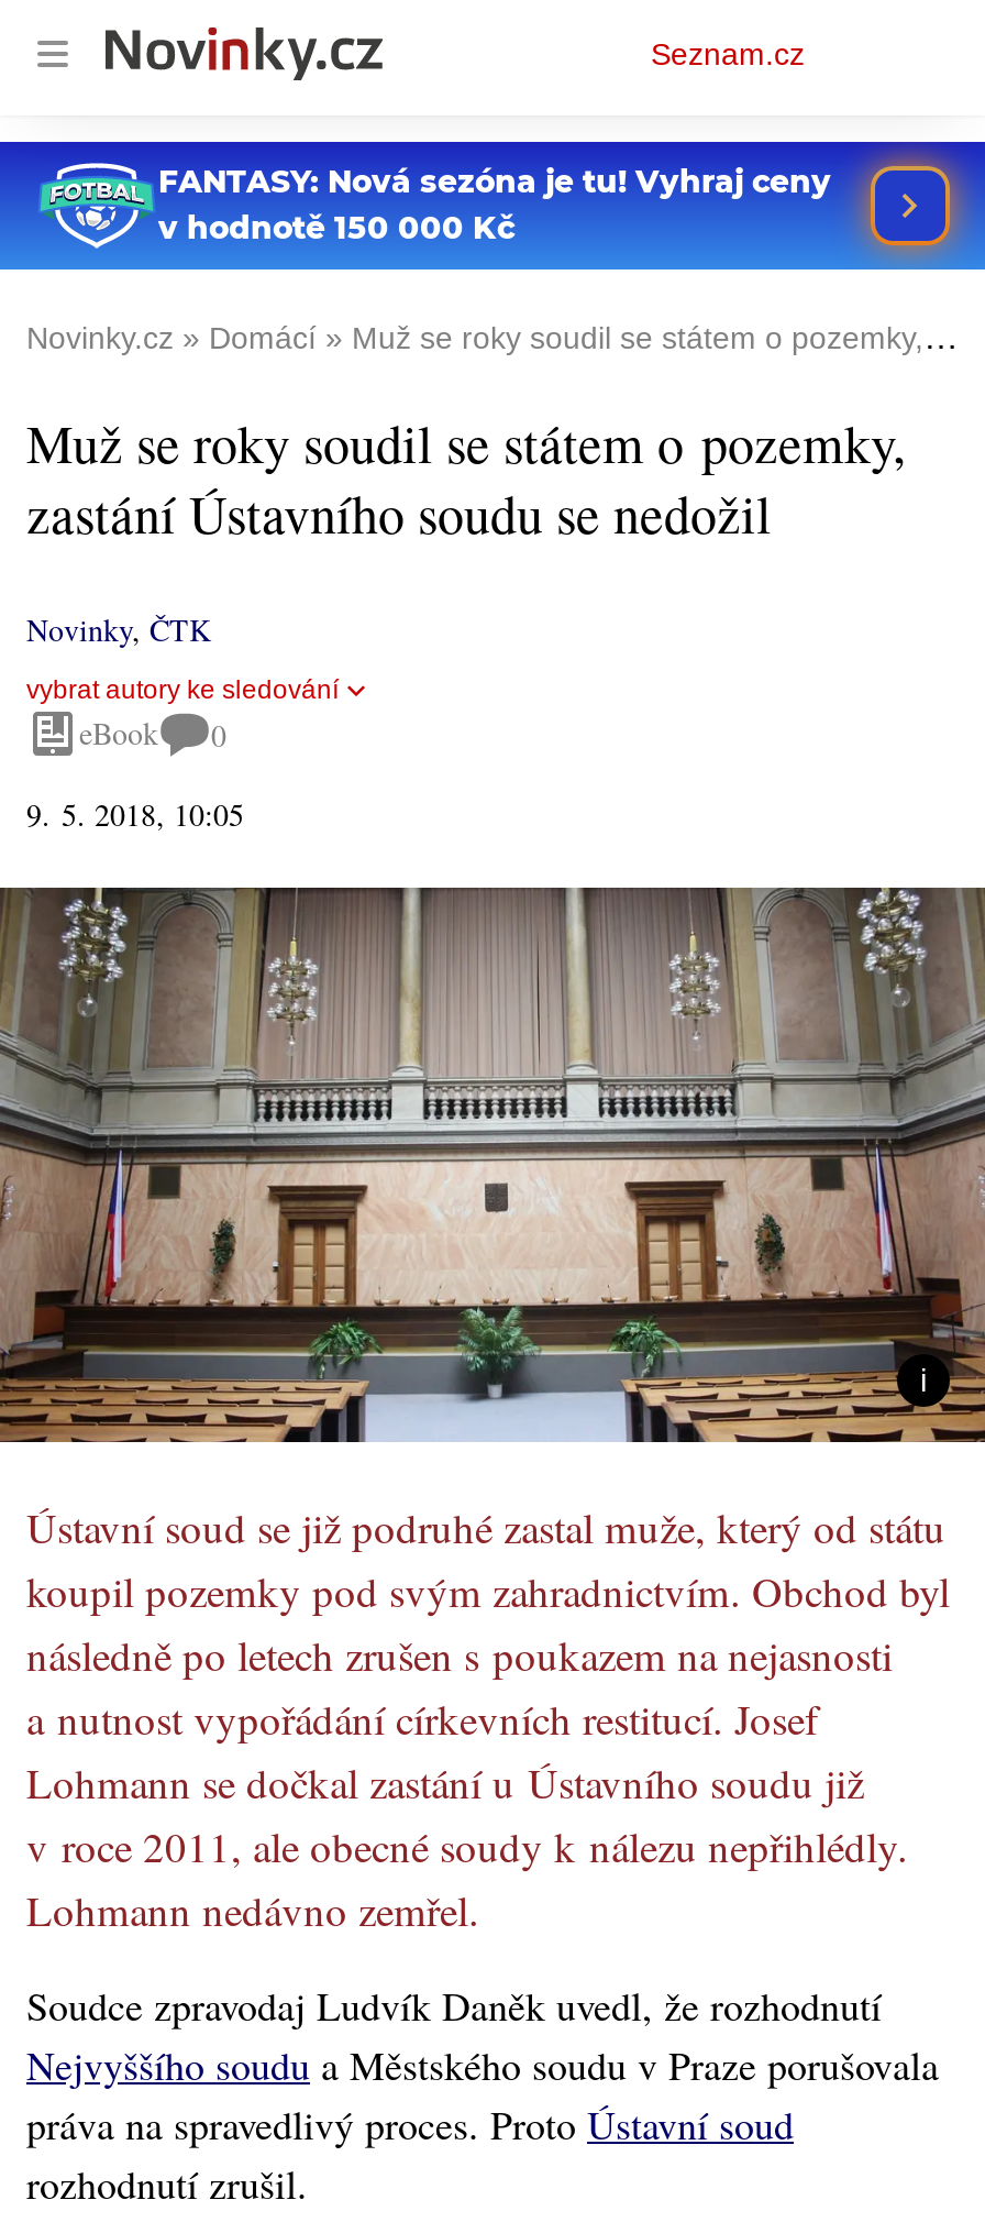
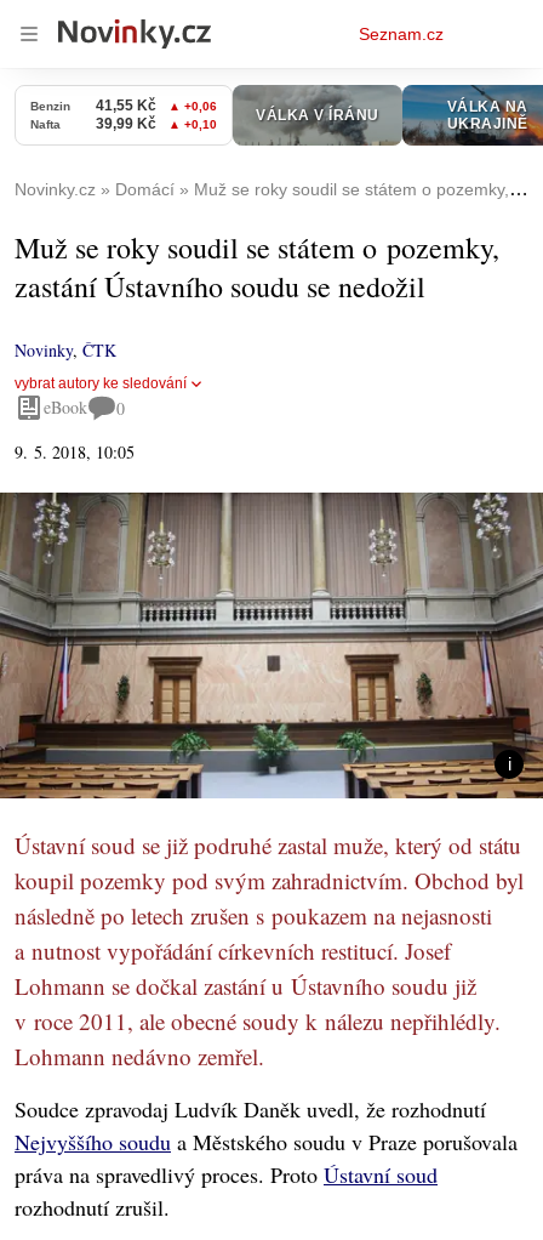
[7,140,978,272] [image] -> [4,83,539,152] [image]

